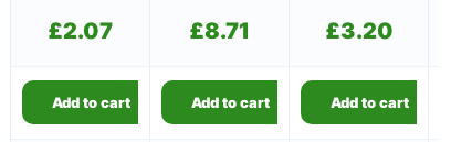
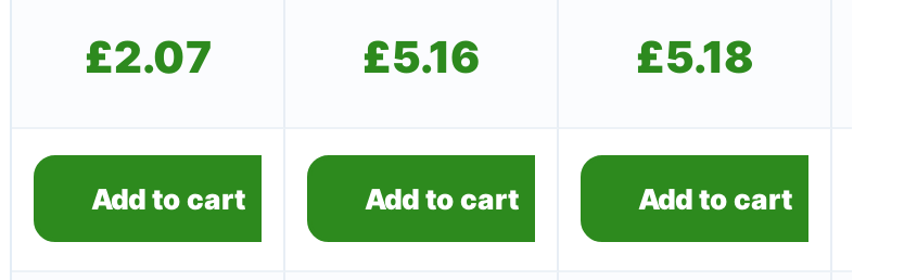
[189,18,250,44] £8.71 -> [361,31,481,84] £5.16
[324,18,393,44] £3.20 -> [635,31,754,84] £5.18

